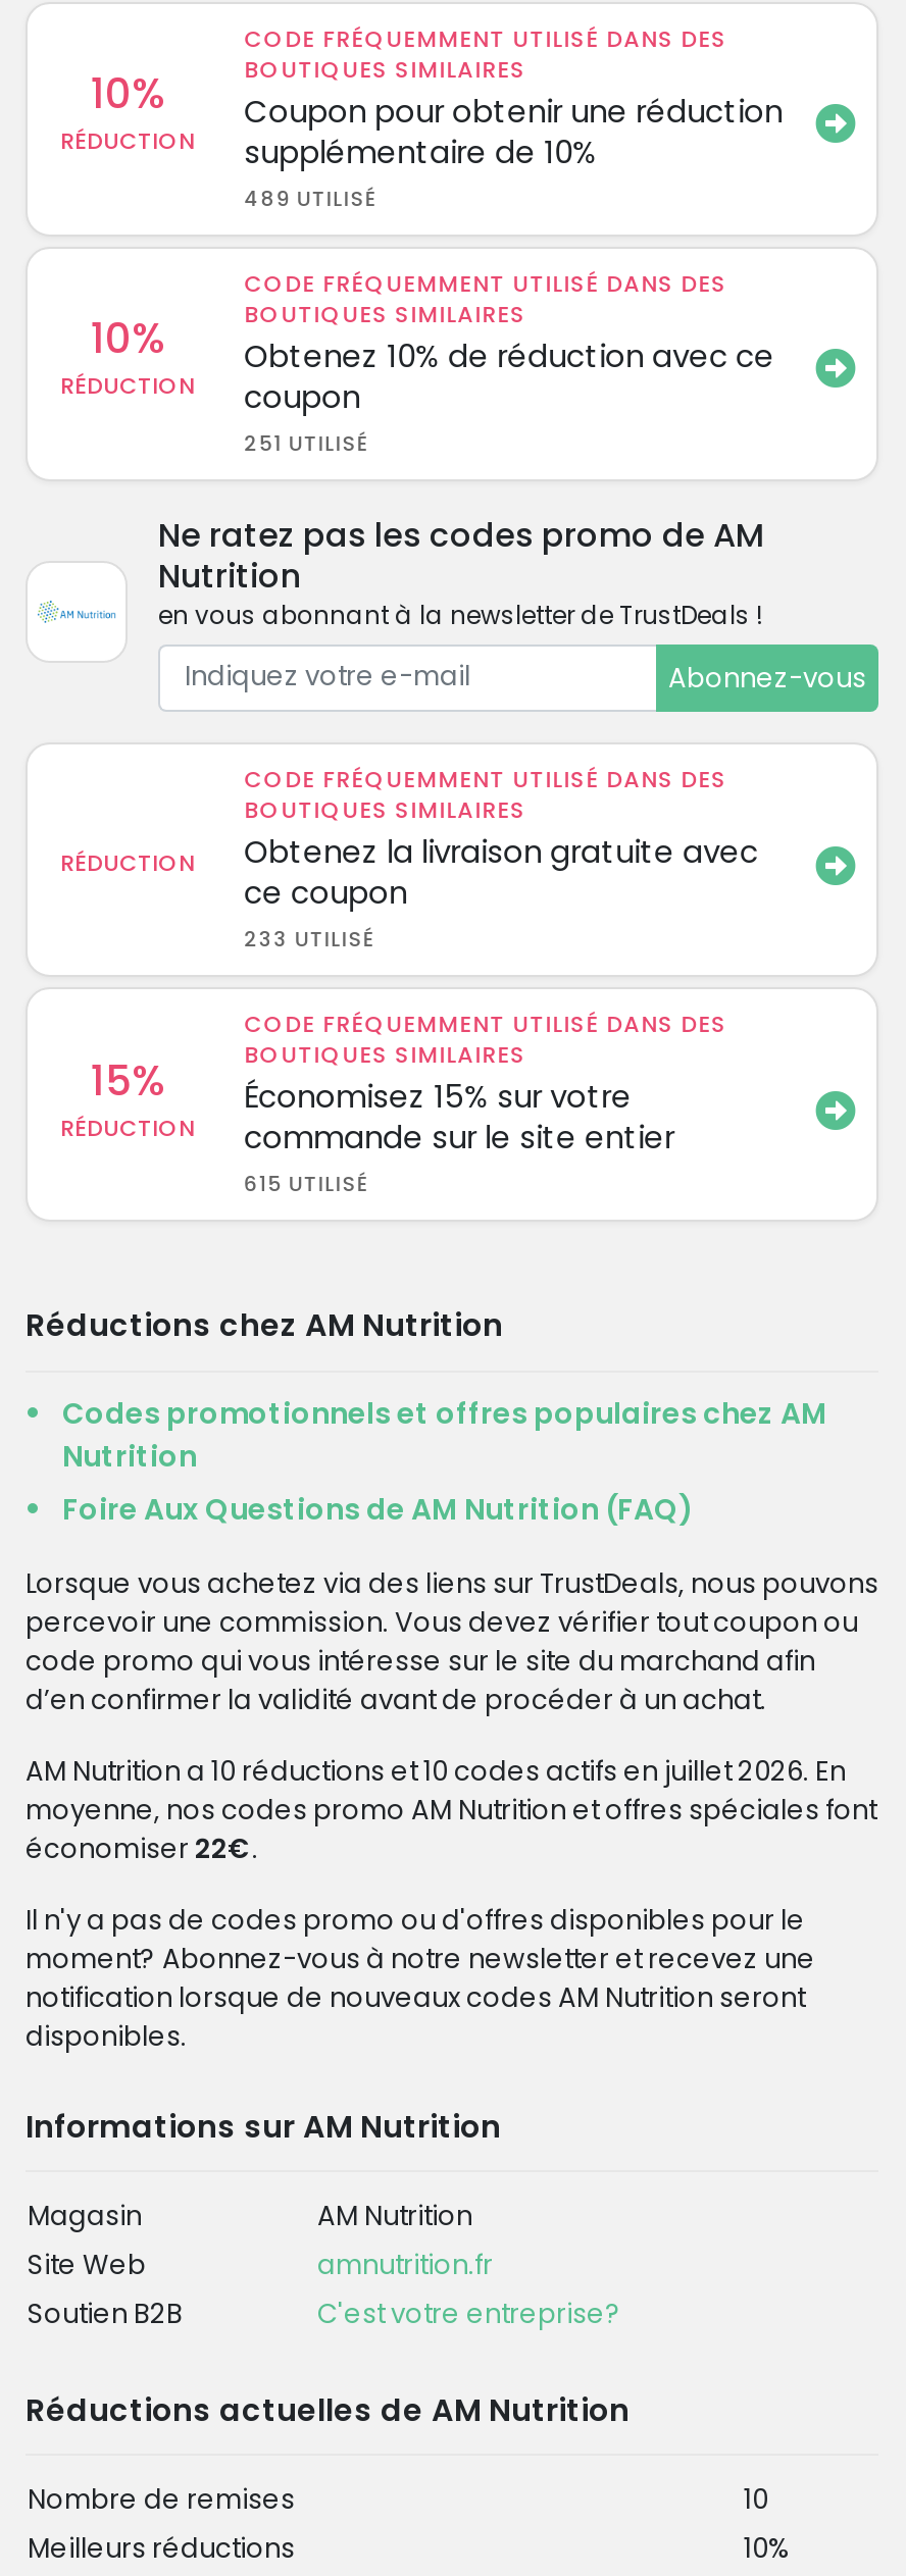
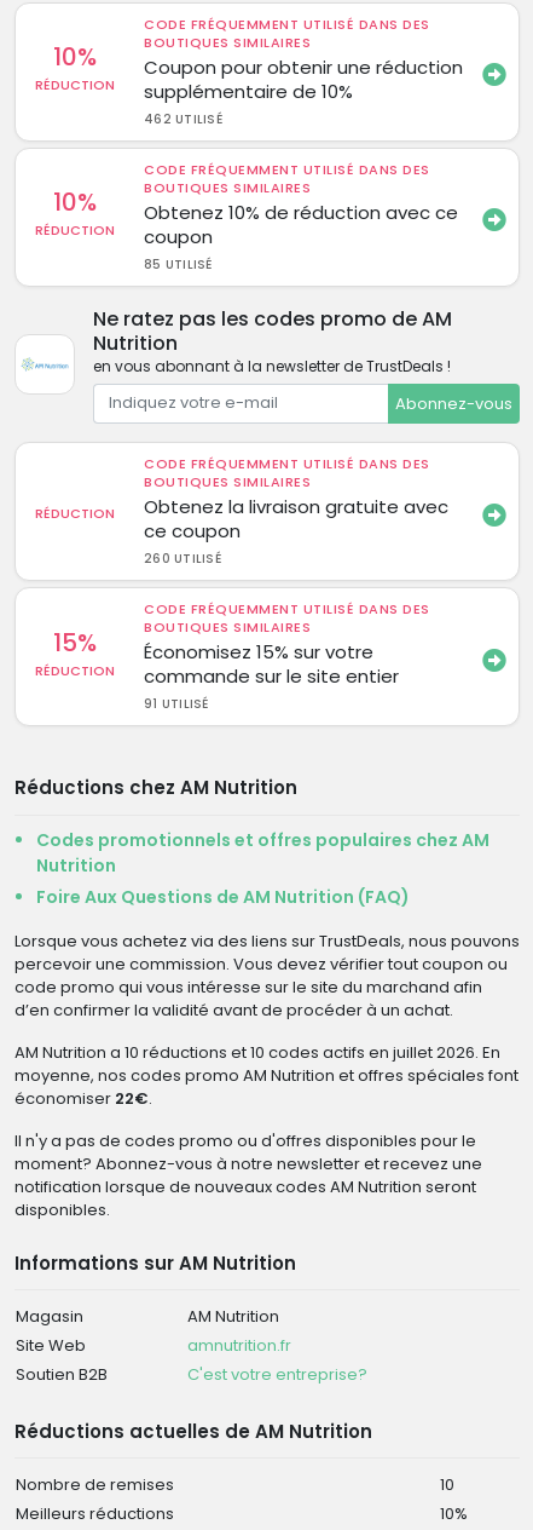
[244,183,376,213] 489 UTILISÉ -> [144,110,222,128] 462 UTILISÉ
[244,427,368,458] 251 UTILISÉ -> [144,255,212,273] 85 UTILISÉ
[244,924,374,955] 233 UTILISÉ -> [144,550,221,568] 260 UTILISÉ
[244,1169,368,1199] 615 UTILISÉ -> [144,695,209,713] 91 UTILISÉ

